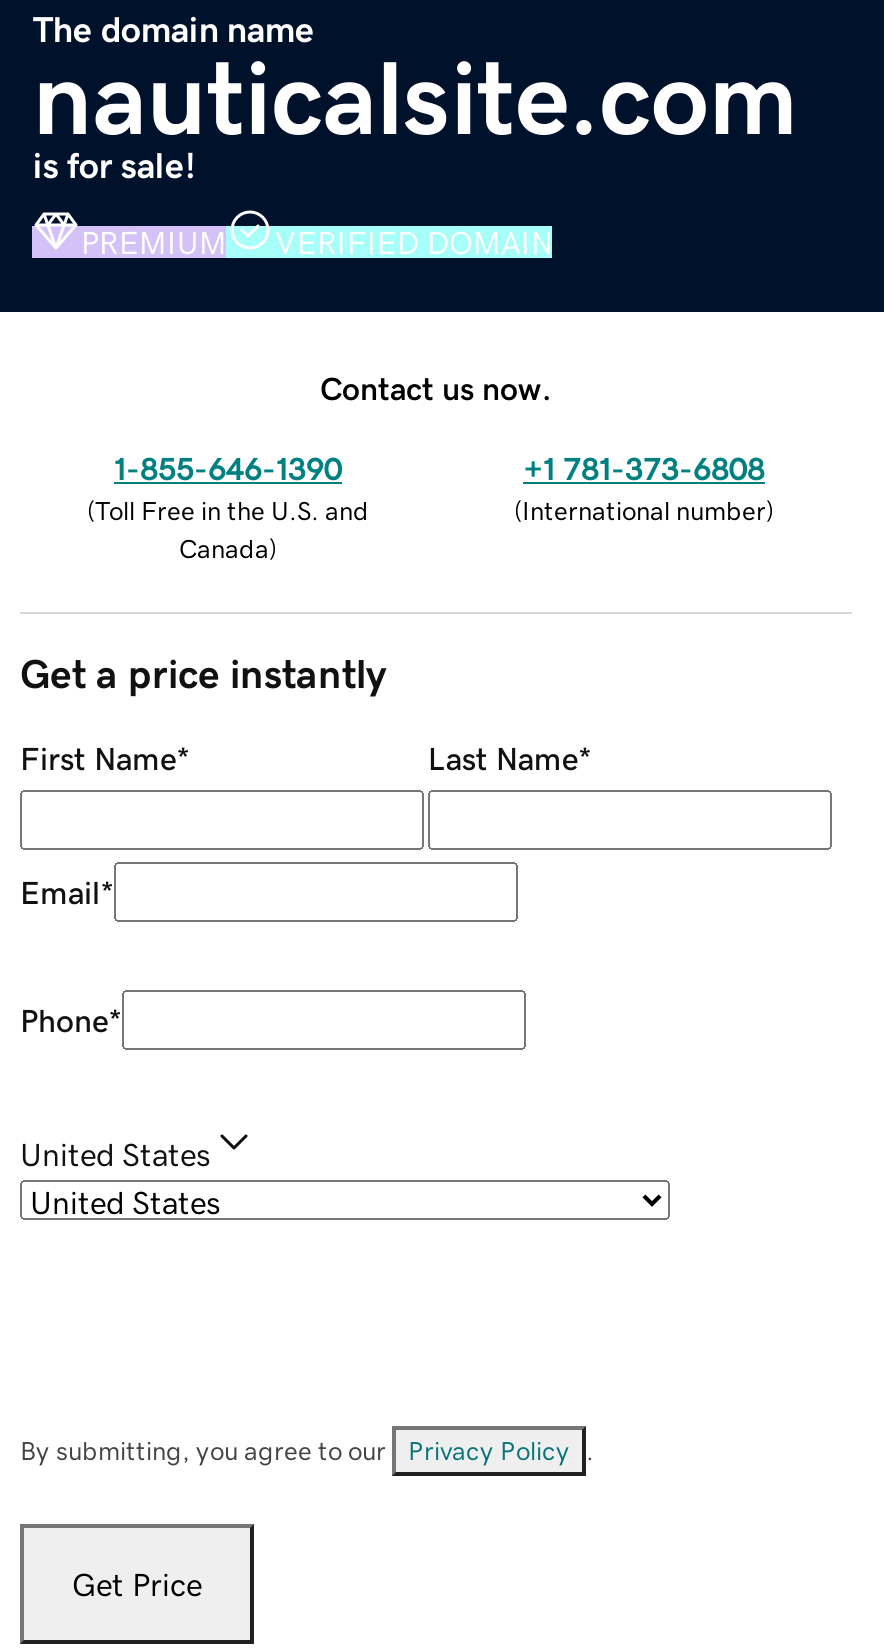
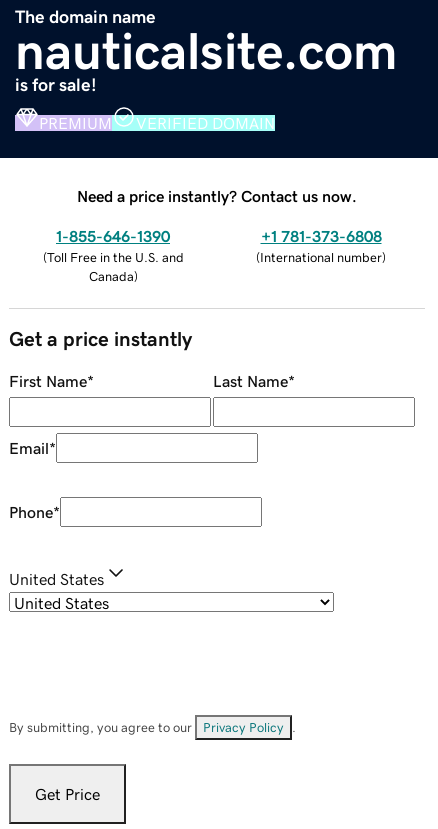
[320,371,552,403] Contact us now. -> [77,188,357,204] Need a price instantly? Contact us now.

